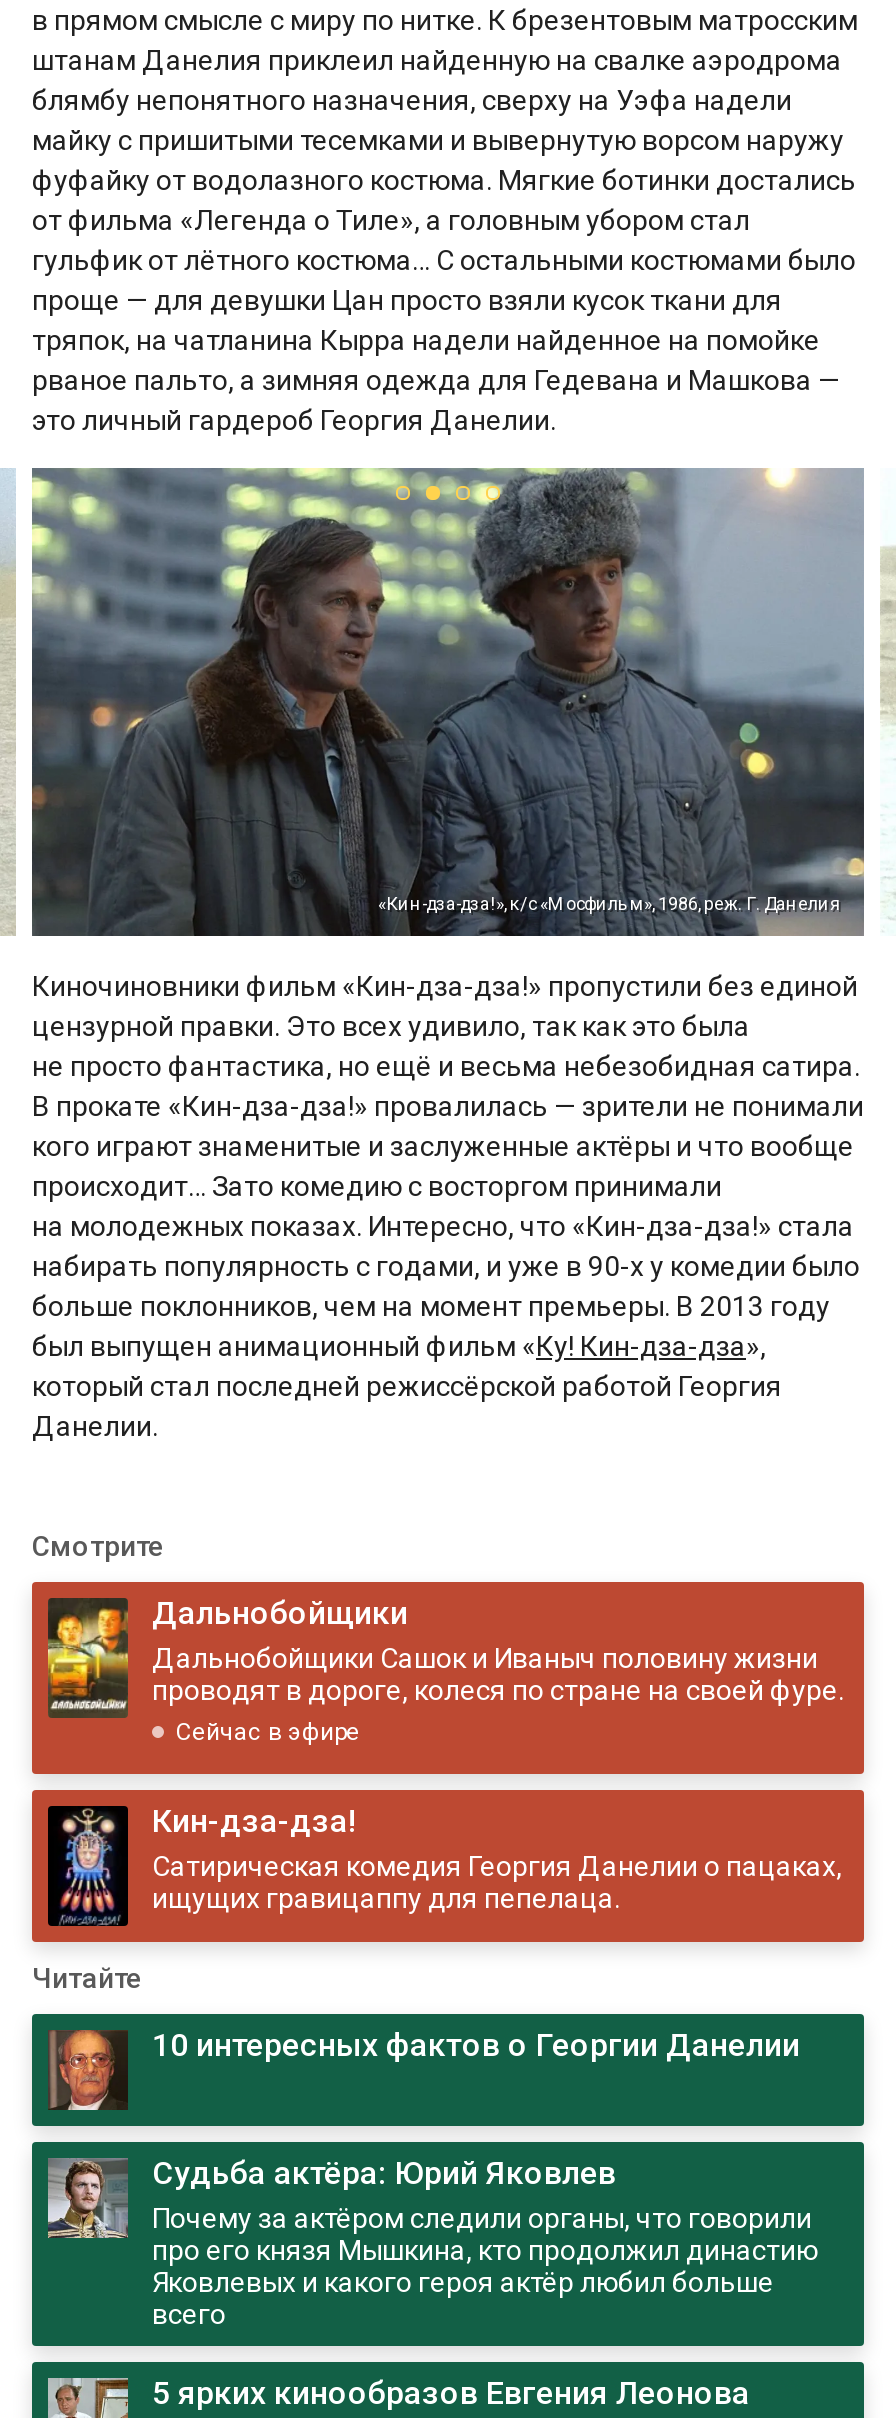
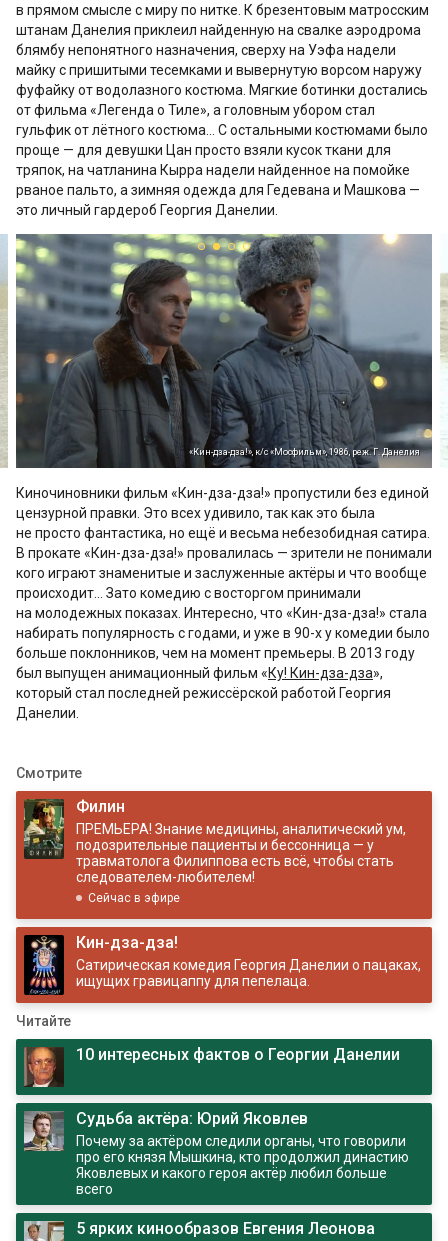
[46,1595,844,1712] [image] | Дальнобойщики | Дальнобойщики Сашок и Иваныч половину жизни | проводят в дороге, колеся по стране на своей фуре. -> [23,797,406,885] [image] | Филин | ПРЕМЬЕРА! Знание медицины, аналитический ум, | подозрительные пациенты и бессонница — у | травматолога Филиппова есть всё, чтобы стать | следователем-любителем!

